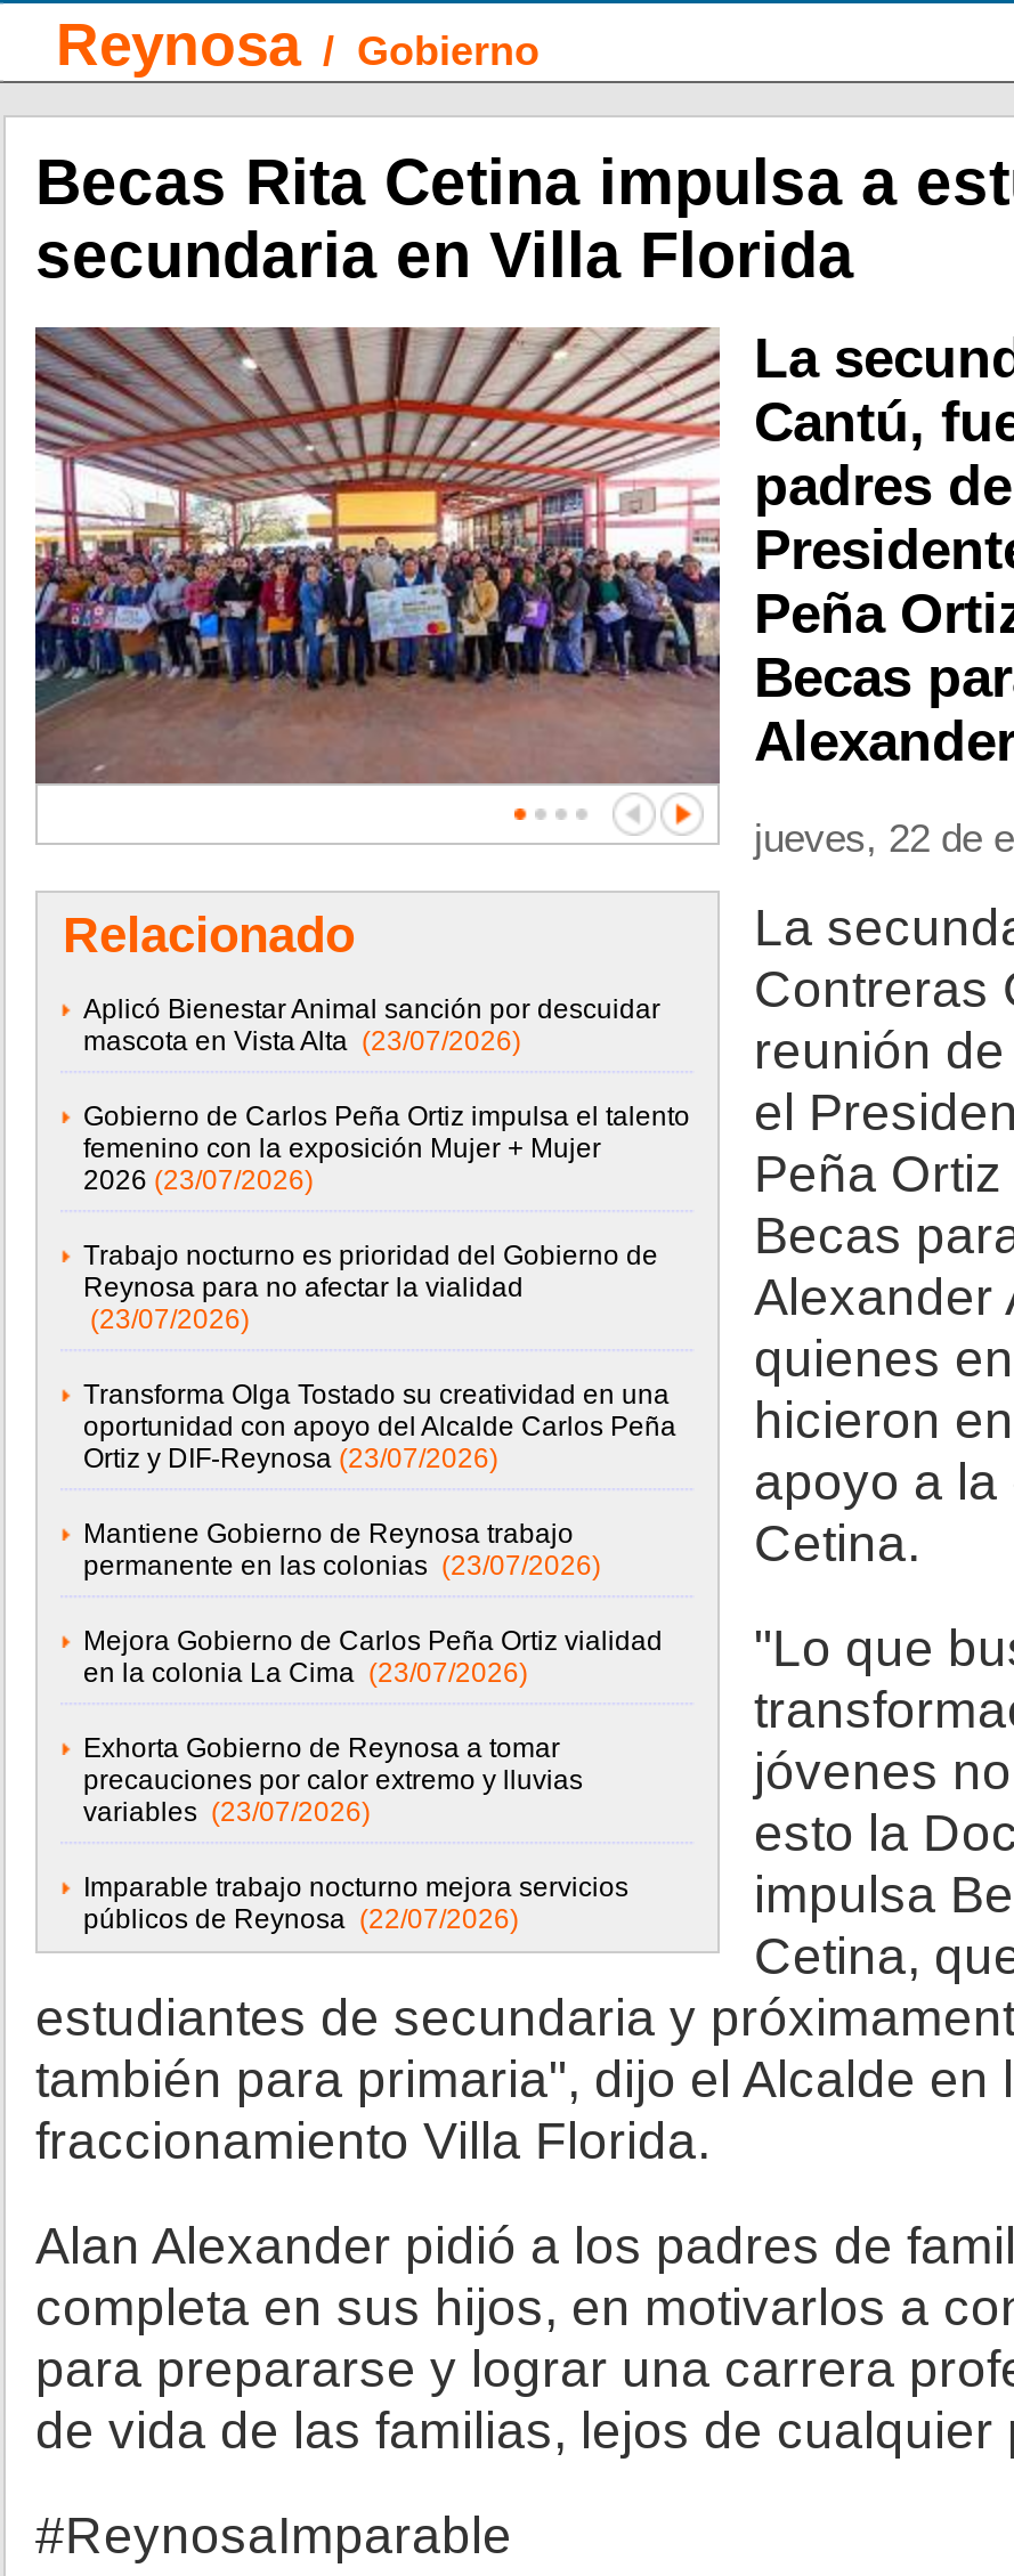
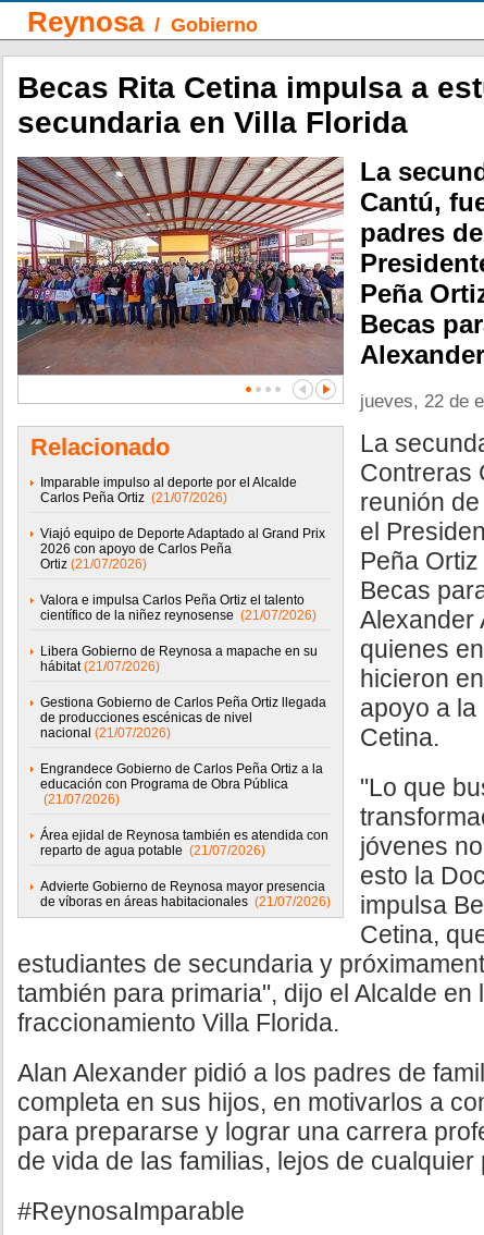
[83,993,660,1057] Aplicó Bienestar Animal sanción por descuidar | mascota en Vista Alta (23/07/2026) -> [40,475,297,505] Imparable impulso al deporte por el Alcalde | Carlos Peña Ortiz (21/07/2026)
[83,1100,690,1196] Gobierno de Carlos Peña Ortiz impulsa el talento | femenino con la exposición Mujer + Mujer | 2026 (23/07/2026) -> [40,526,325,572] Viajó equipo de Deporte Adaptado al Grand Prix | 2026 con apoyo de Carlos Peña | Ortiz (21/07/2026)
[83,1240,658,1335] Trabajo nocturno es prioridad del Gobierno de | Reynosa para no afectar la vialidad | (23/07/2026) -> [40,592,317,623] Valora e impulsa Carlos Peña Ortiz el talento | científico de la niñez reynosense (21/07/2026)
[83,1379,676,1474] Transforma Olga Tostado su creatividad en una | oportunidad con apoyo del Alcalde Carlos Peña | Ortiz y DIF-Reynosa (23/07/2026) -> [40,644,318,674] Libera Gobierno de Reynosa a mapache en su | hábitat (21/07/2026)
[83,1518,601,1582] Mantiene Gobierno de Reynosa trabajo | permanente en las colonias (23/07/2026) -> [40,695,326,741] Gestiona Gobierno de Carlos Peña Ortiz llegada | de producciones escénicas de nivel | nacional (21/07/2026)
[83,1625,663,1689] Mejora Gobierno de Carlos Peña Ortiz vialidad | en la colonia La Cima (23/07/2026) -> [40,761,323,807] Engrandece Gobierno de Carlos Peña Ortiz a la | educación con Programa de Obra Pública | (21/07/2026)
[83,1732,583,1828] Exhorta Gobierno de Reynosa a tomar | precauciones por calor extremo y lluvias | variables (23/07/2026) -> [40,828,328,858] Área ejidal de Reynosa también es atendida con | reparto de agua potable (21/07/2026)
[83,1871,628,1935] Imparable trabajo nocturno mejora servicios | públicos de Reynosa (22/07/2026) -> [40,879,331,909] Advierte Gobierno de Reynosa mayor presencia | de víboras en áreas habitacionales (21/07/2026)

